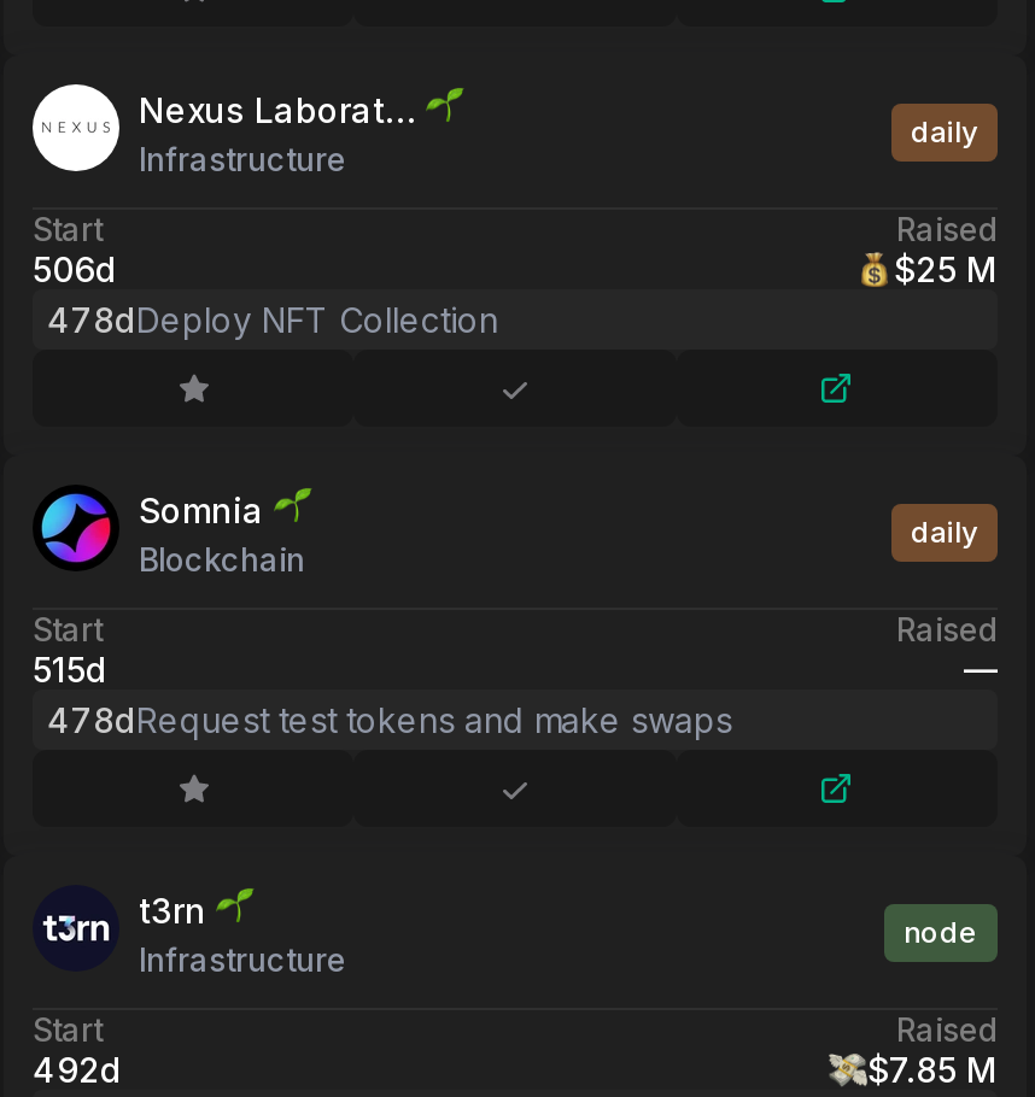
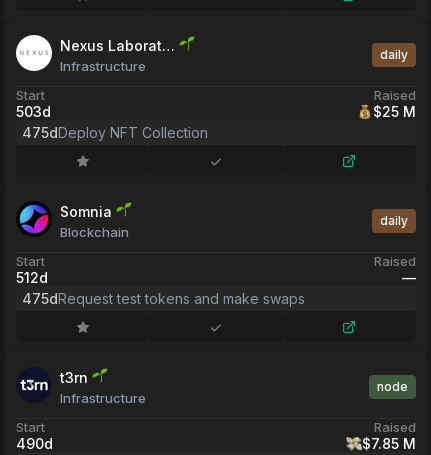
[33,248,117,289] 506d -> [16,103,51,120] 503d
[47,299,498,340] 478dDeploy NFT Collection -> [22,124,208,141] 475dDeploy NFT Collection
[33,649,107,690] 515d -> [16,269,48,286] 512d
[47,699,732,740] 478dRequest test tokens and make swaps -> [22,290,305,307] 475dRequest test tokens and make swaps
[33,1049,122,1090] 492d -> [16,435,53,452] 490d

